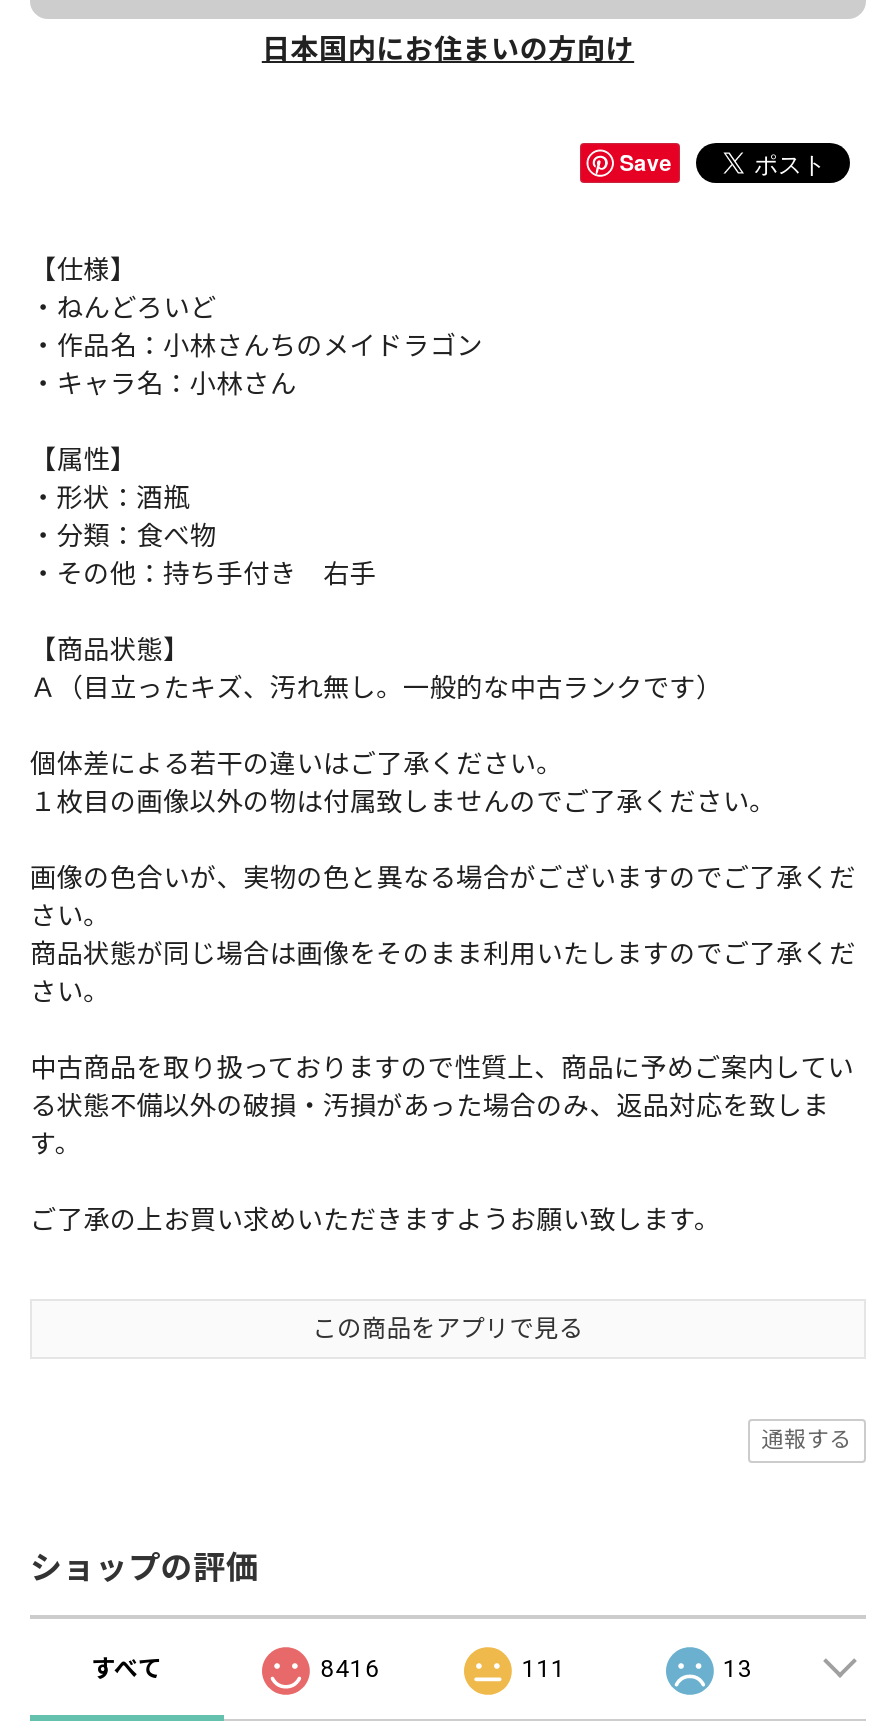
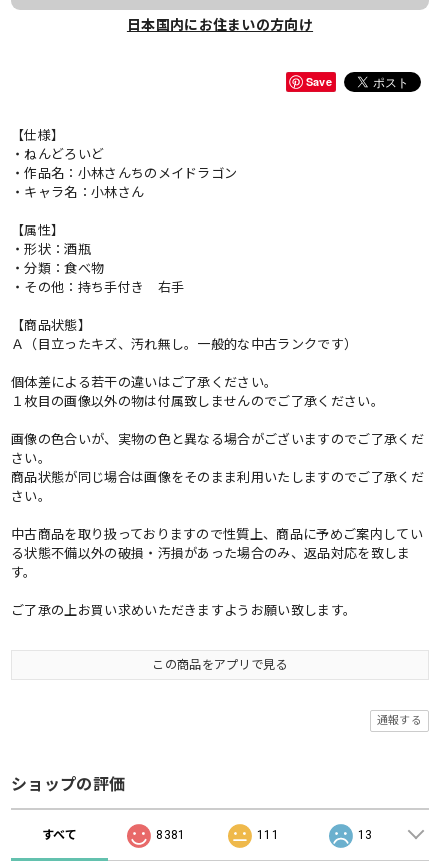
[321,1655,379,1683] 8416 -> [156,828,186,842] 8381

